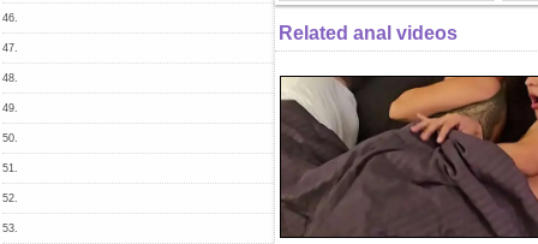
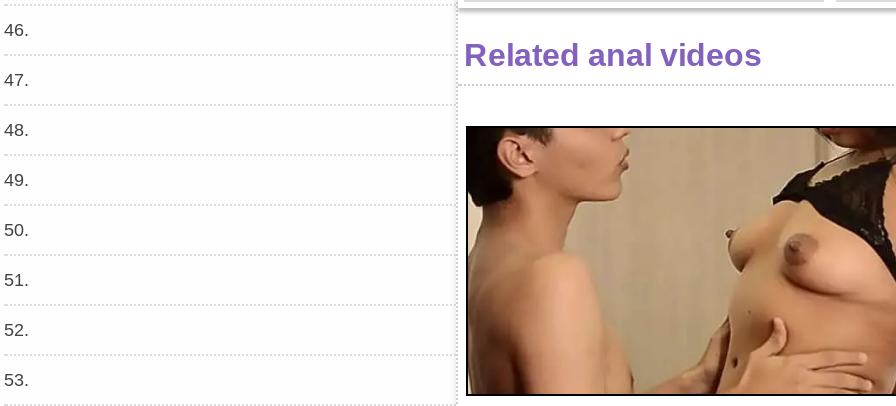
[280,76,534,238] [image] -> [466,126,890,396] [image]

